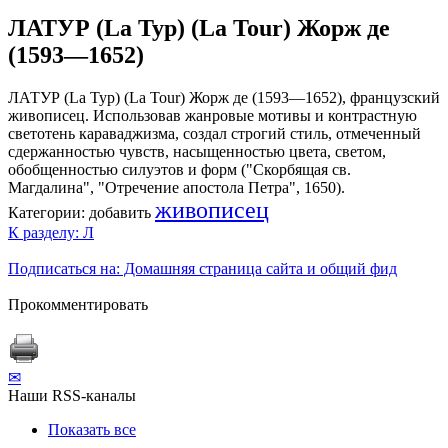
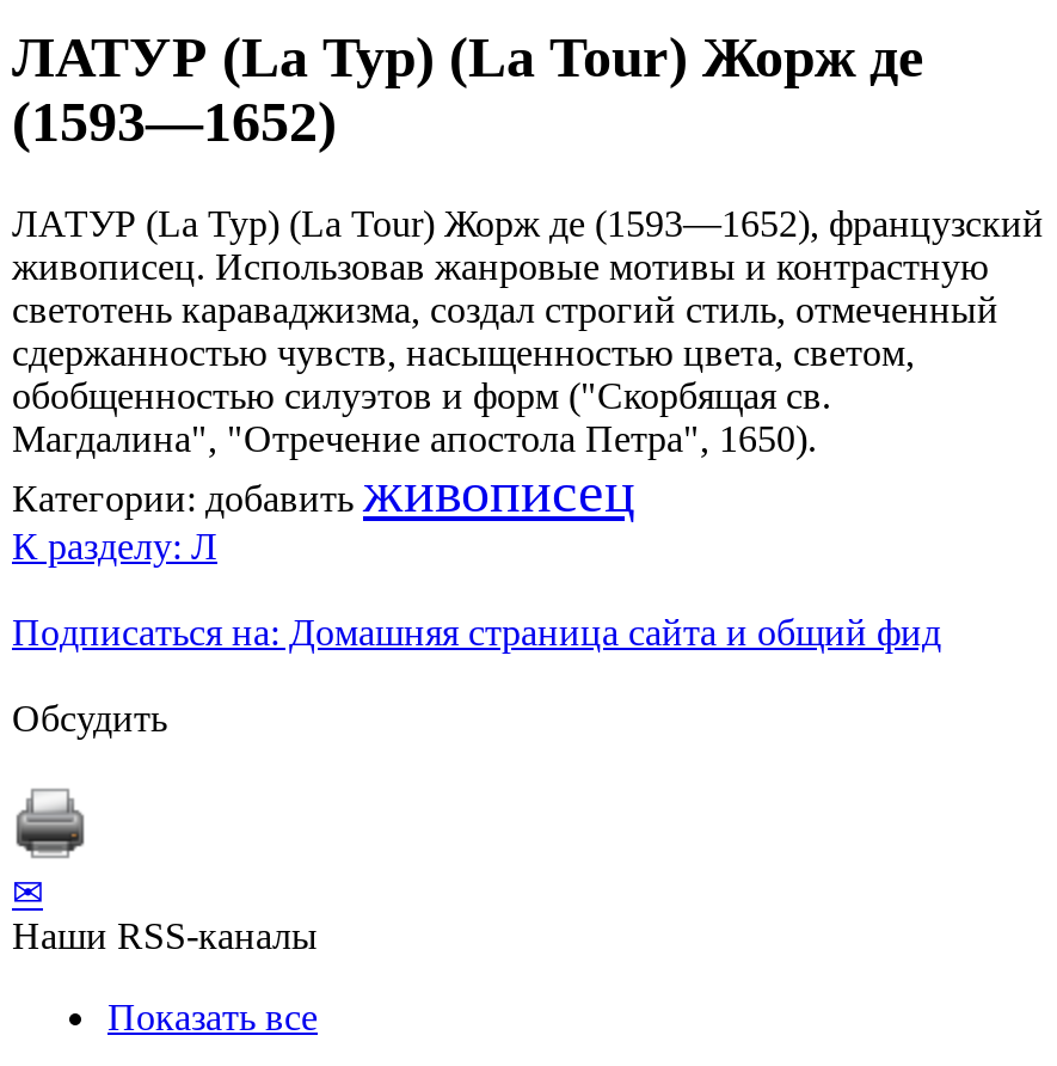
[8,296,148,313] Прокомментировать -> [12,697,167,738] Обсудить

